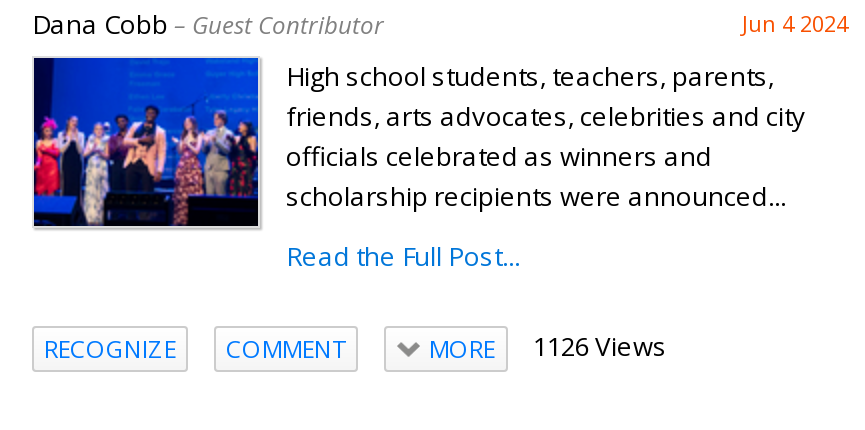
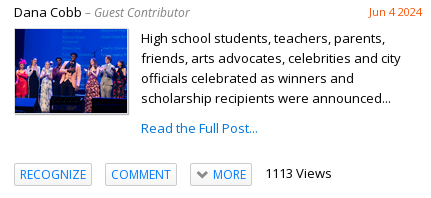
[429,328,667,366] MORE 1126 Views -> [212,164,331,183] MORE 1113 Views

